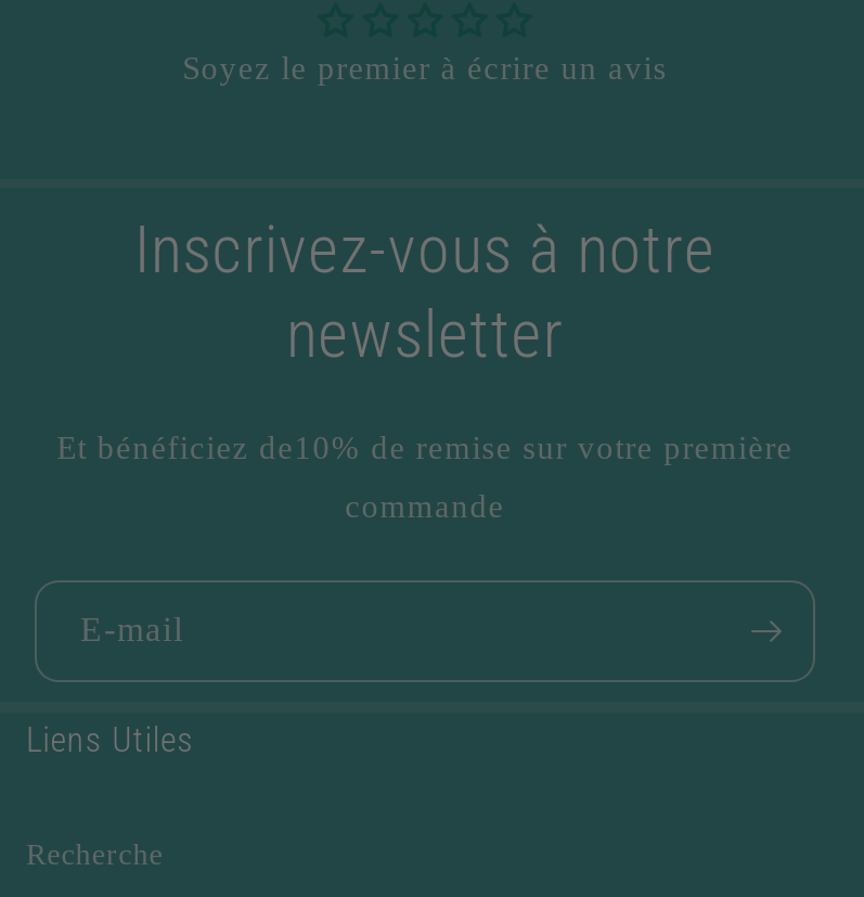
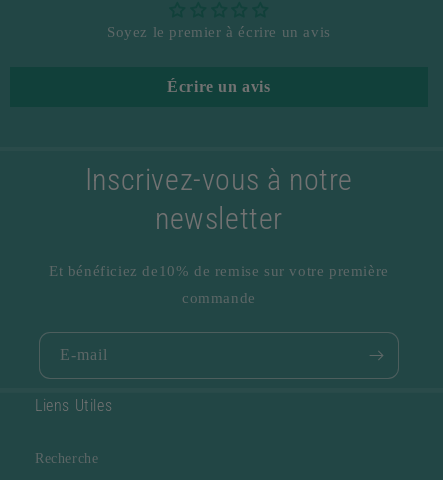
none -> [167,78,271,95] Écrire un avis

